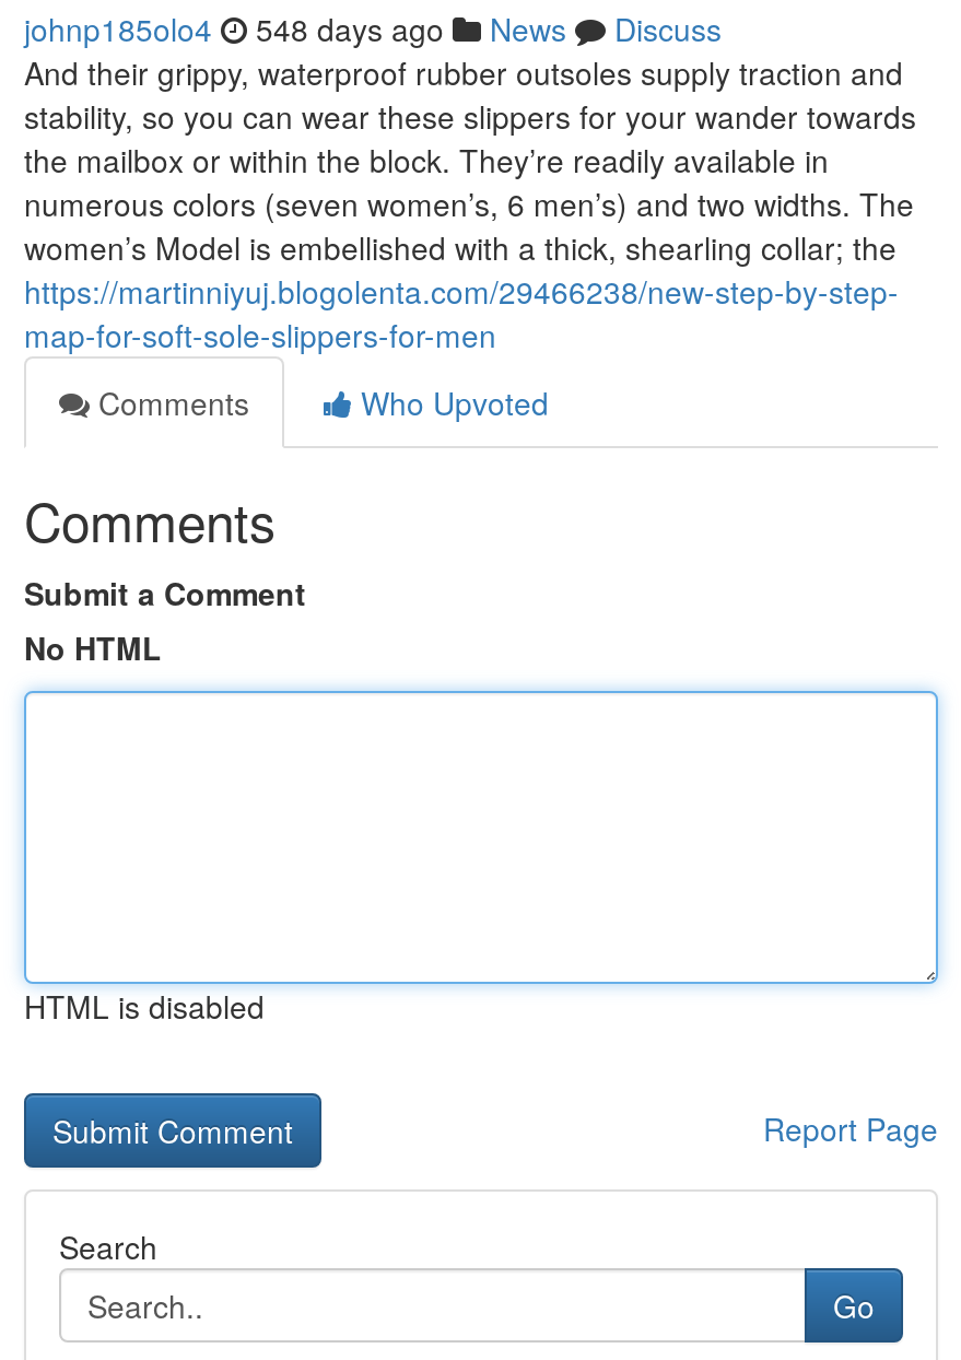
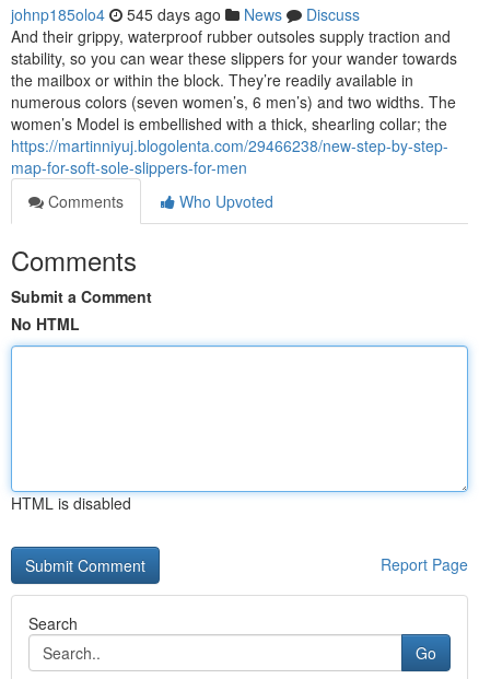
[24,7,722,50] johnp185olo4 548 days ago News Discuss -> [11,3,360,25] johnp185olo4 545 days ago News Discuss

